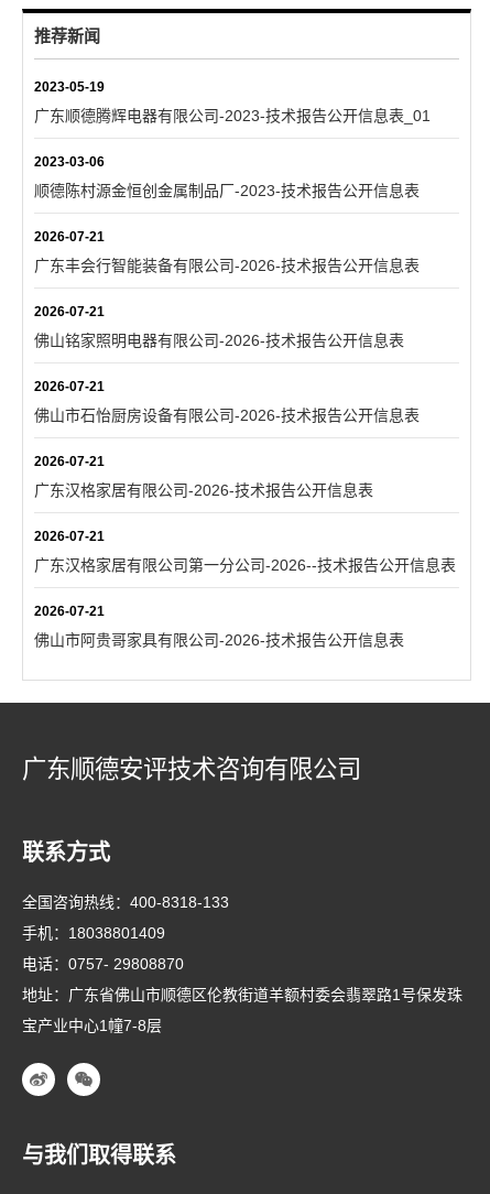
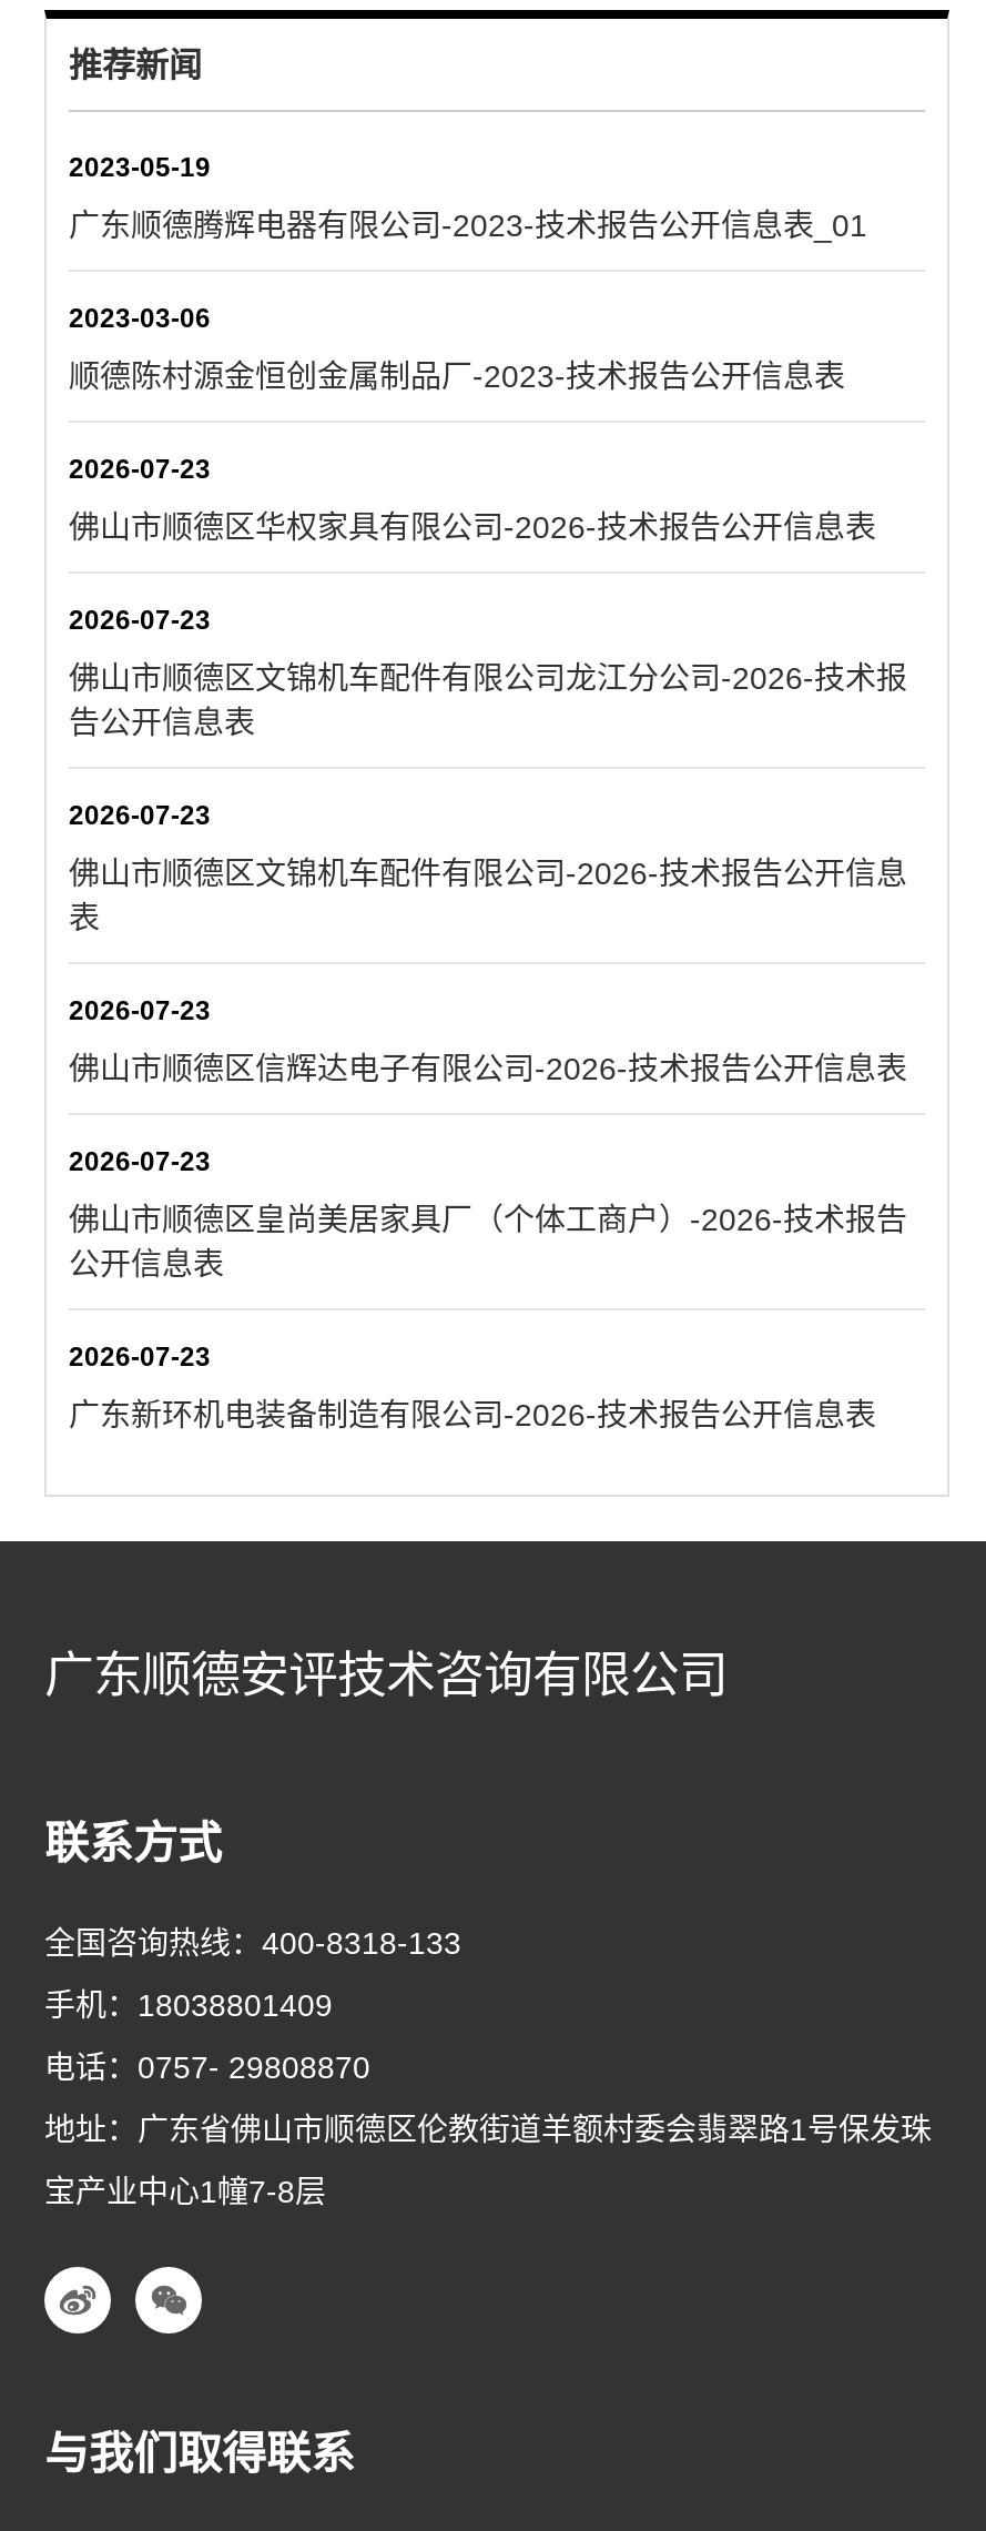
[34,229,105,244] 2026-07-21 -> [69,453,211,484] 2026-07-23
[34,256,420,274] 广东丰会行智能装备有限公司-2026-技术报告公开信息表 -> [69,508,876,544] 佛山市顺德区华权家具有限公司-2026-技术报告公开信息表
[34,304,105,319] 2026-07-21 -> [69,604,211,635] 2026-07-23
[34,331,404,349] 佛山铭家照明电器有限公司-2026-技术报告公开信息表 -> [69,659,907,739] 佛山市顺德区文锦机车配件有限公司龙江分公司-2026-技术报 | 告公开信息表
[34,378,105,394] 2026-07-21 -> [69,799,211,830] 2026-07-23
[34,406,420,424] 佛山市石怡厨房设备有限公司-2026-技术报告公开信息表 -> [69,855,907,935] 佛山市顺德区文锦机车配件有限公司-2026-技术报告公开信息 | 表
[34,453,105,469] 2026-07-21 -> [69,994,211,1025] 2026-07-23
[34,481,373,499] 广东汉格家居有限公司-2026-技术报告公开信息表 -> [69,1050,907,1085] 佛山市顺德区信辉达电子有限公司-2026-技术报告公开信息表
[34,528,105,544] 2026-07-21 -> [69,1145,211,1176] 2026-07-23
[34,556,456,573] 广东汉格家居有限公司第一分公司-2026--技术报告公开信息表 -> [69,1201,907,1281] 佛山市顺德区皇尚美居家具厂（个体工商户）-2026-技术报告 | 公开信息表
[34,603,105,619] 2026-07-21 -> [69,1341,211,1372] 2026-07-23
[34,631,404,648] 佛山市阿贵哥家具有限公司-2026-技术报告公开信息表 -> [69,1396,876,1432] 广东新环机电装备制造有限公司-2026-技术报告公开信息表

